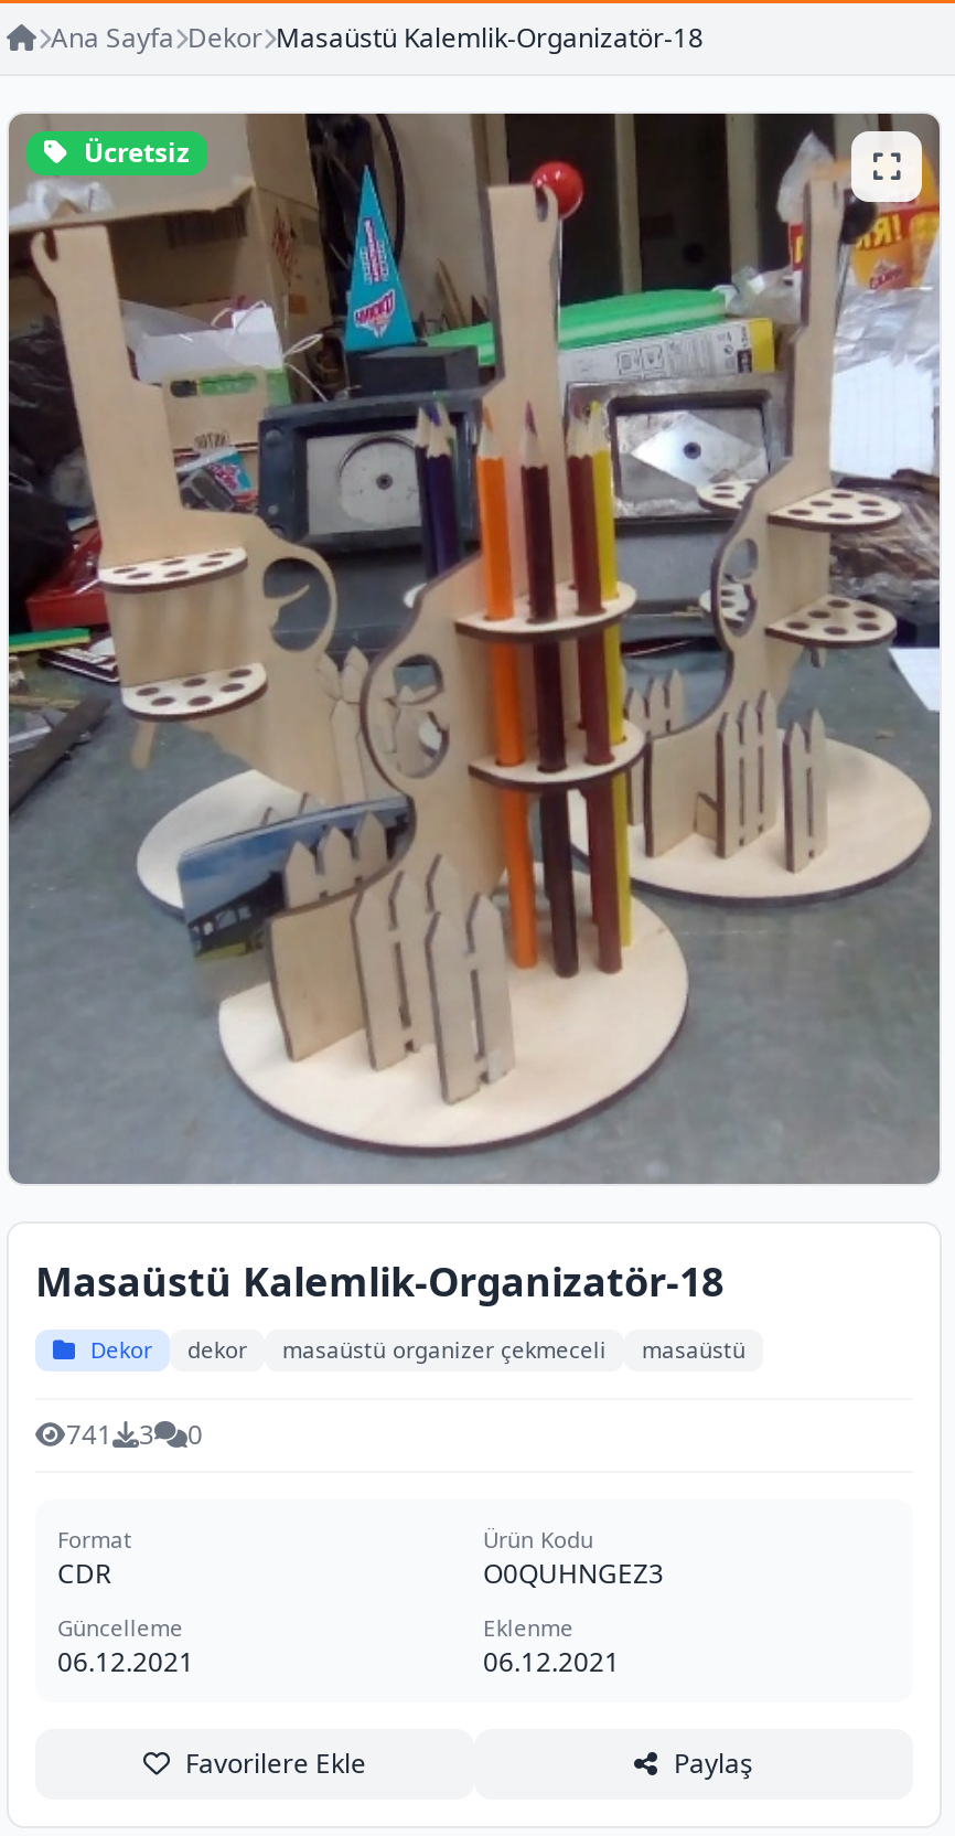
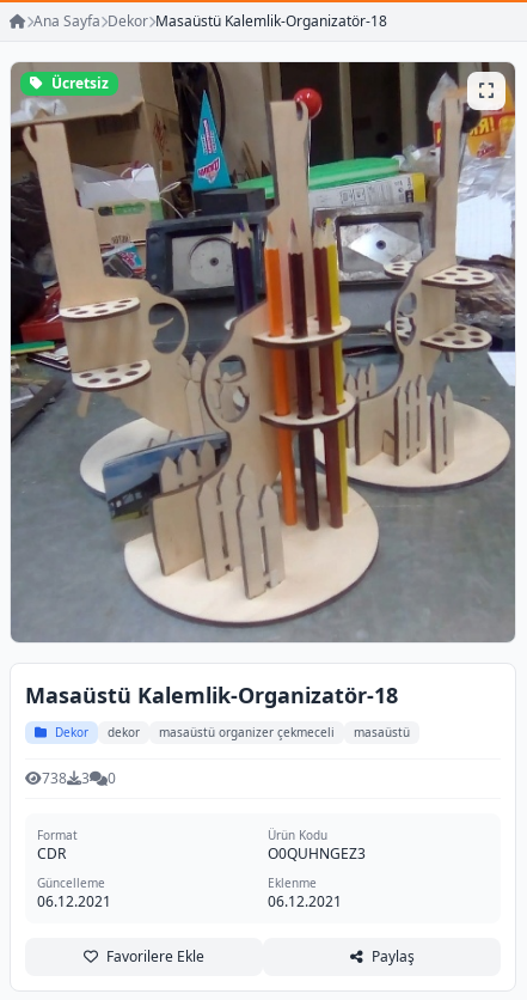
[66,1415,203,1453] 741 3 0 -> [42,768,116,788] 738 3 0

